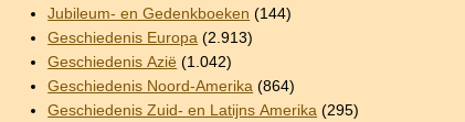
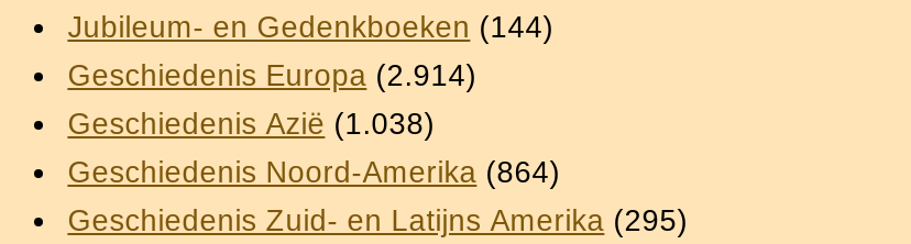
[48,29,253,46] Geschiedenis Europa (2.913) -> [68,59,477,92] Geschiedenis Europa (2.914)
[48,54,232,70] Geschiedenis Azië (1.042) -> [68,107,435,140] Geschiedenis Azië (1.038)

